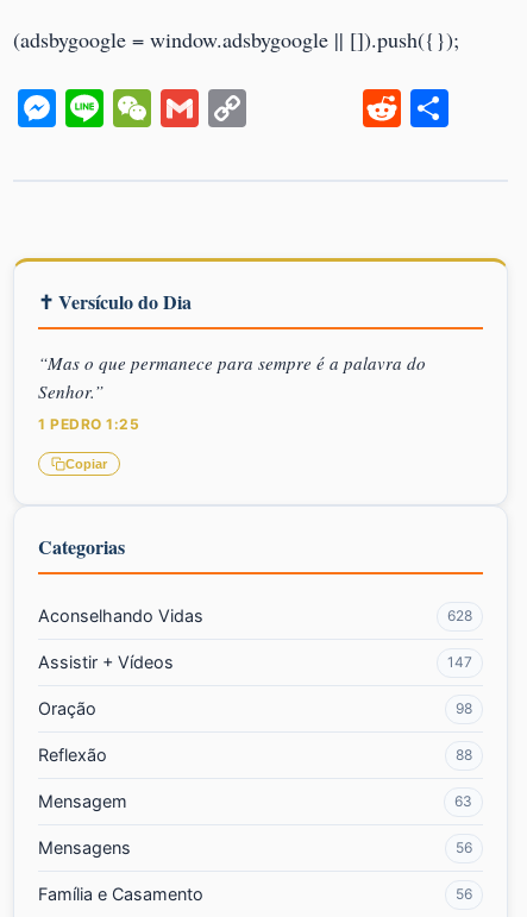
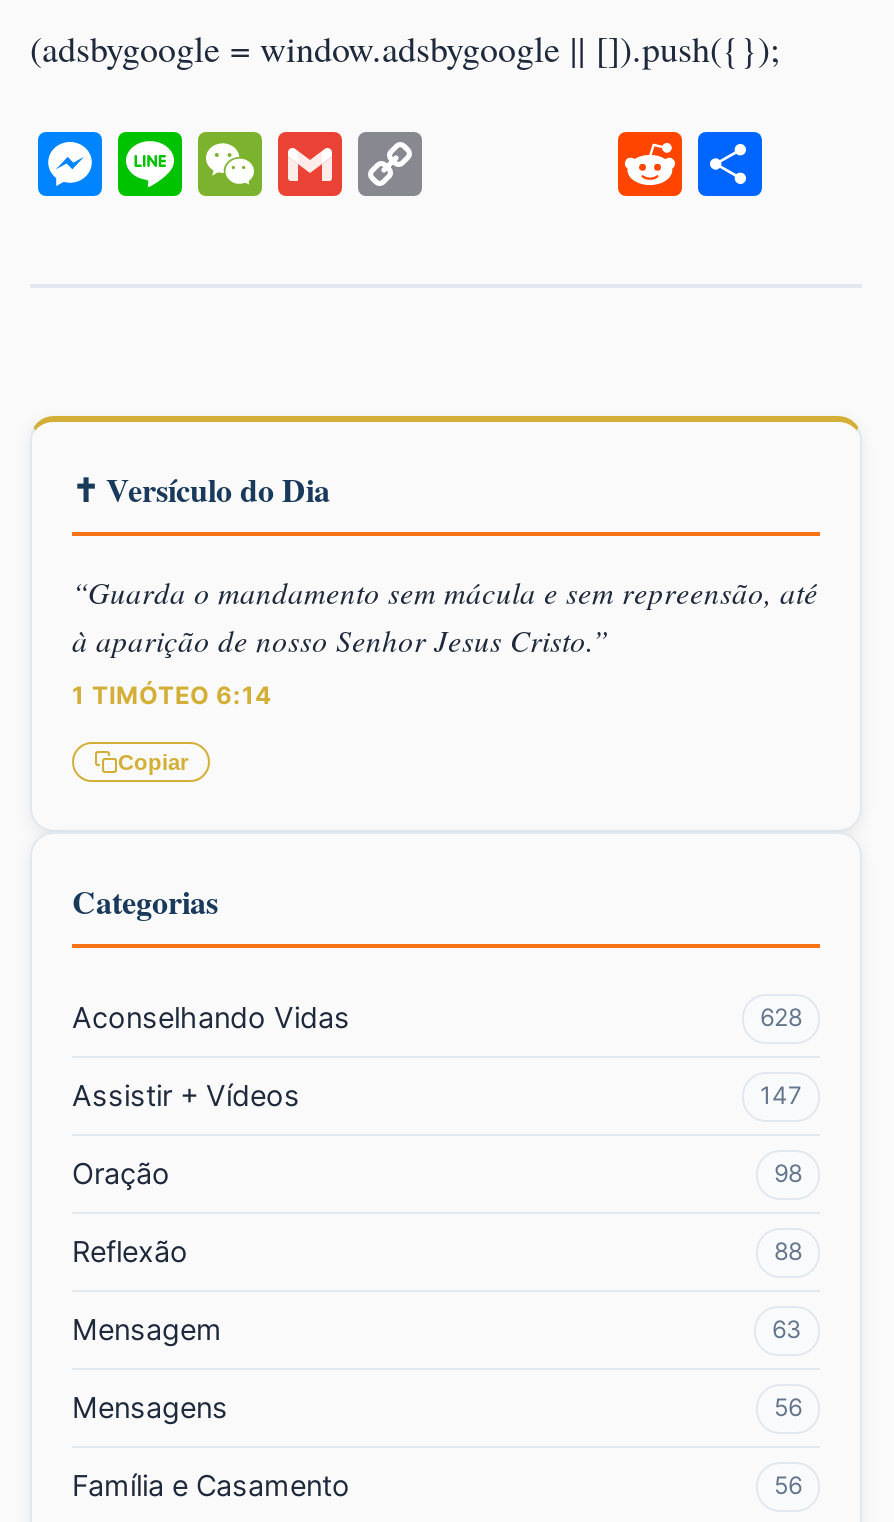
[38,351,426,404] “Mas o que permanece para sempre é a palavra do | Senhor.” -> [72,573,818,661] “Guarda o mandamento sem mácula e sem repreensão, até | à aparição de nosso Senhor Jesus Cristo.”
[38,415,139,433] 1 PEDRO 1:25 -> [72,681,272,711] 1 TIMÓTEO 6:14

